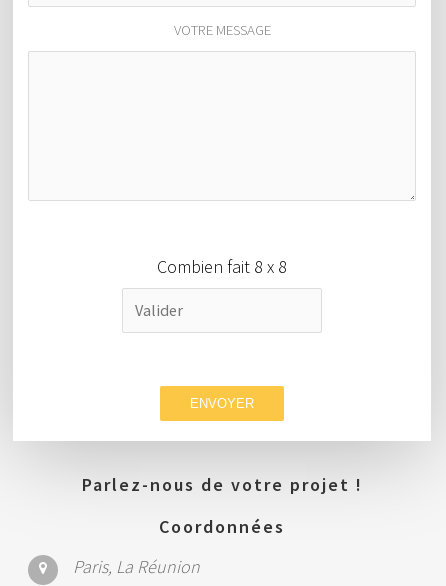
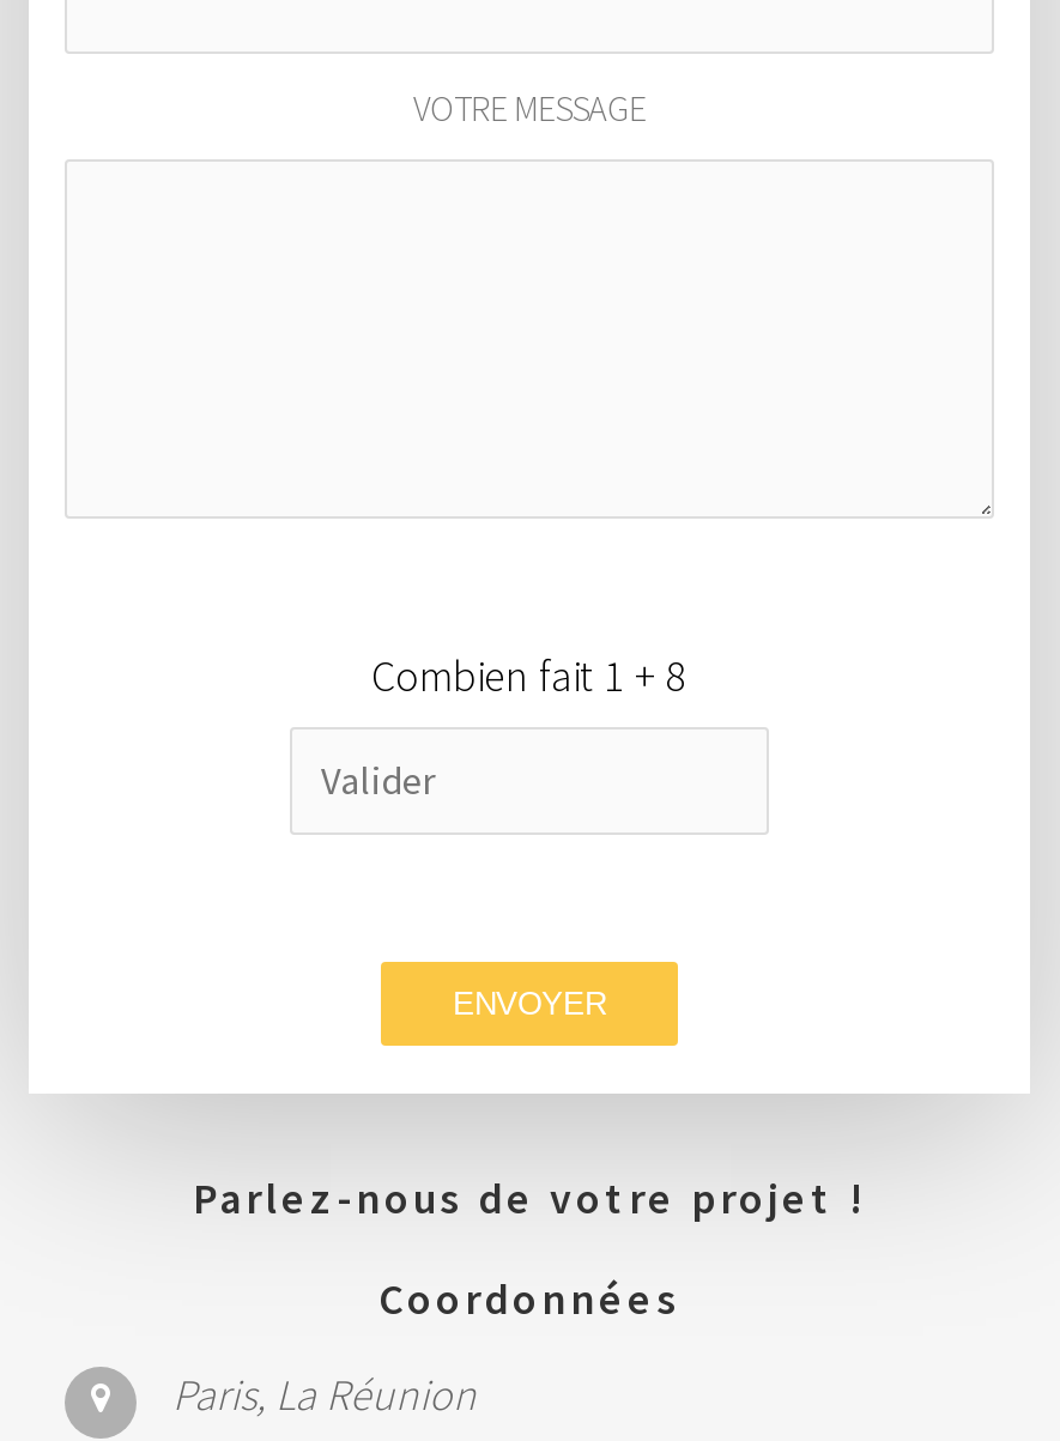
[157,255,287,278] Combien fait 8 x 8 -> [371,647,688,702] Combien fait 1 + 8

